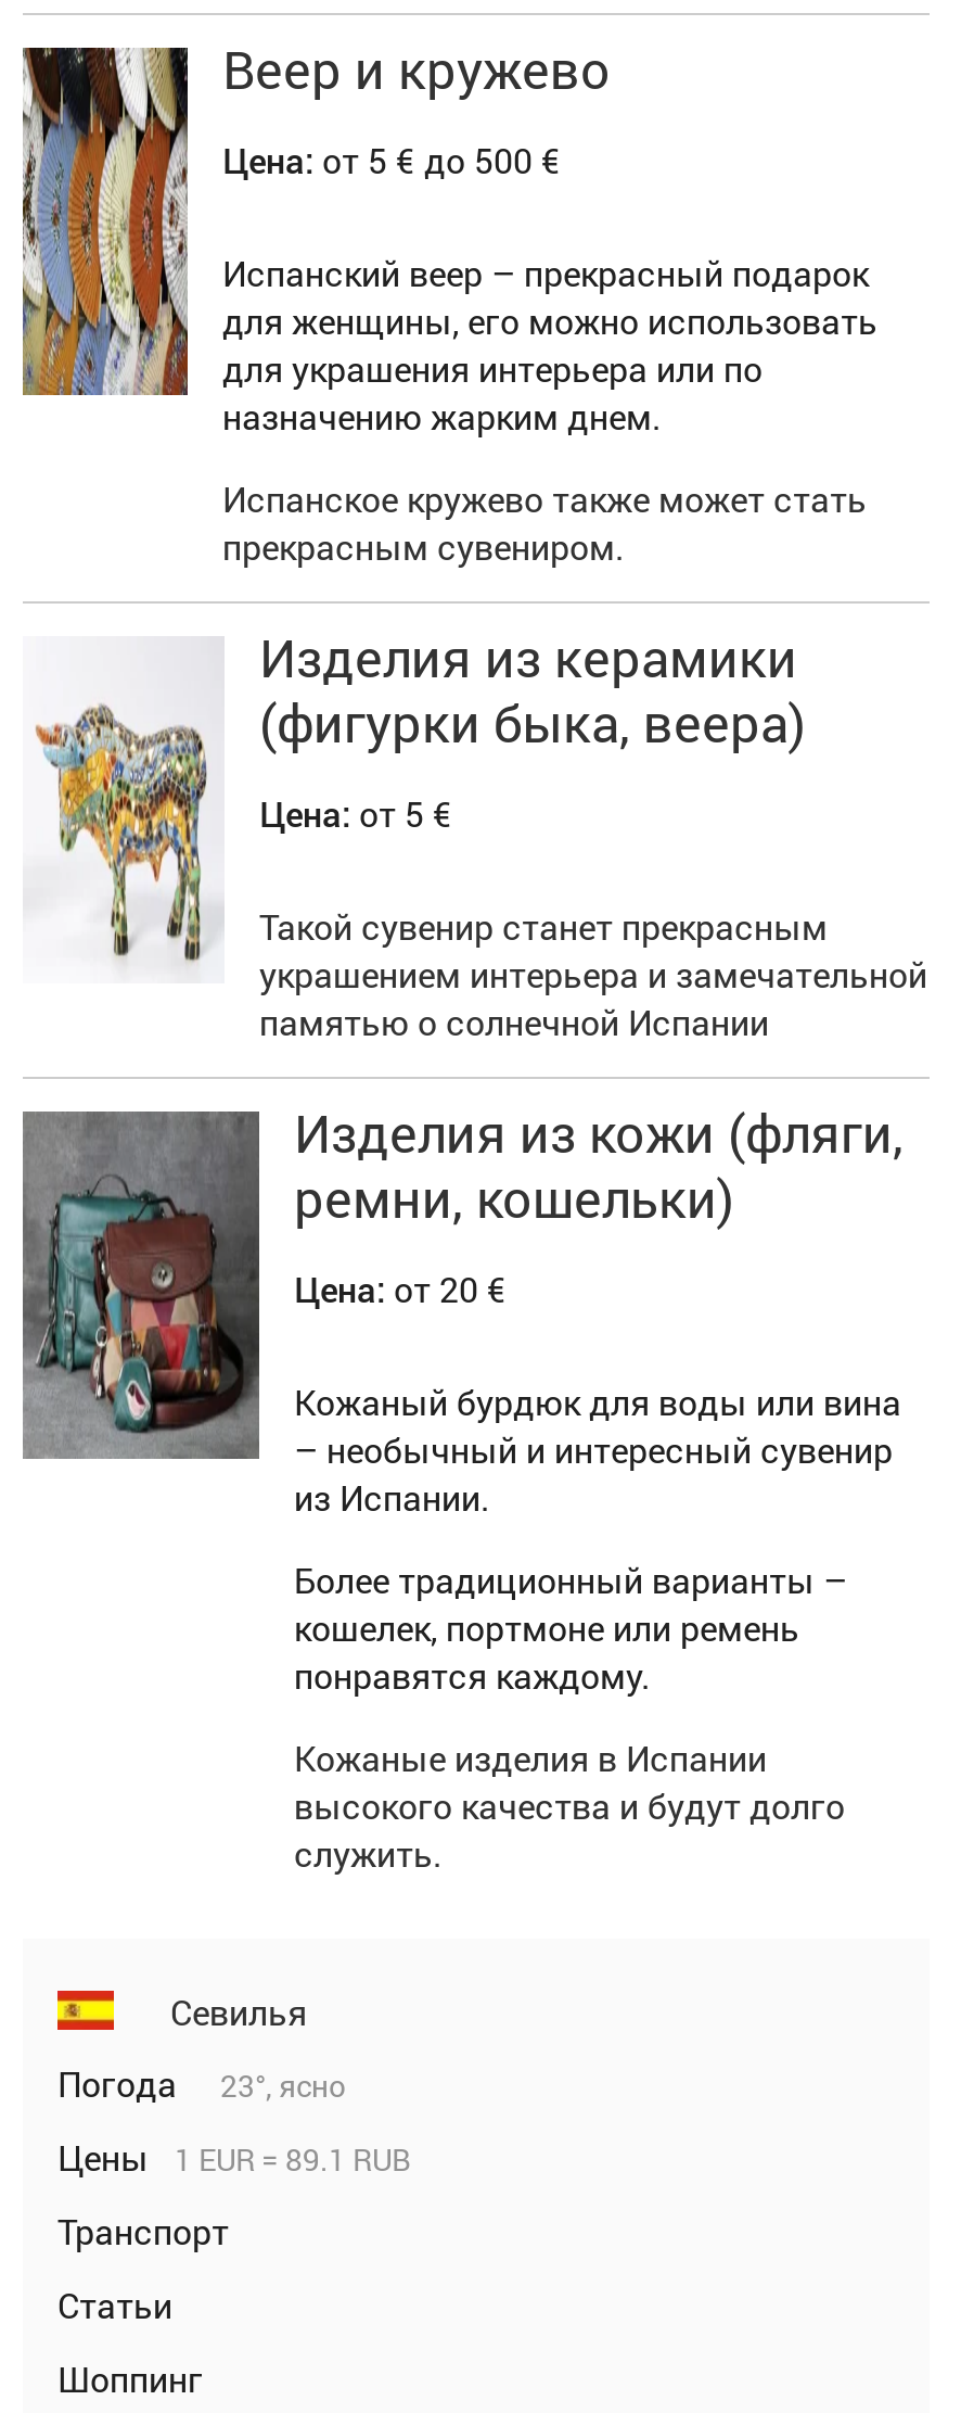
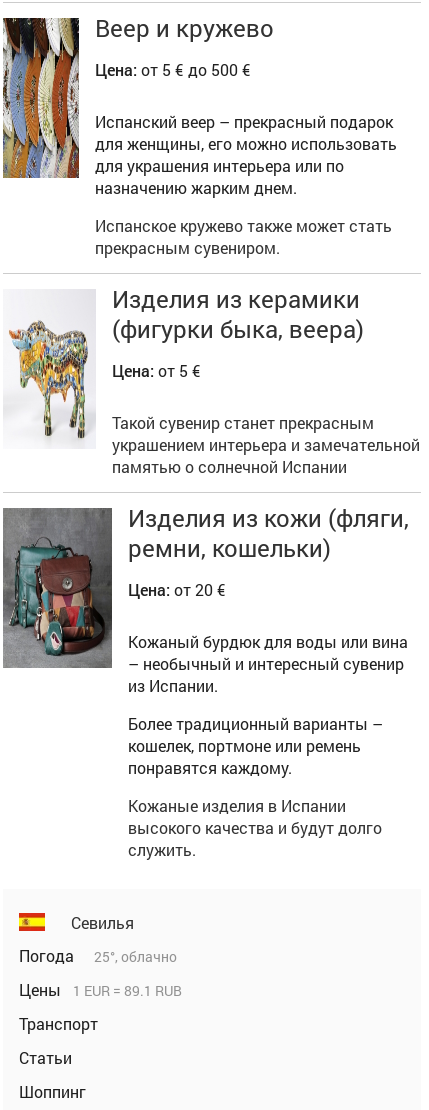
[57,2060,346,2105] Погода 23°, ясно -> [19,945,177,966] Погода 25°, облачно

